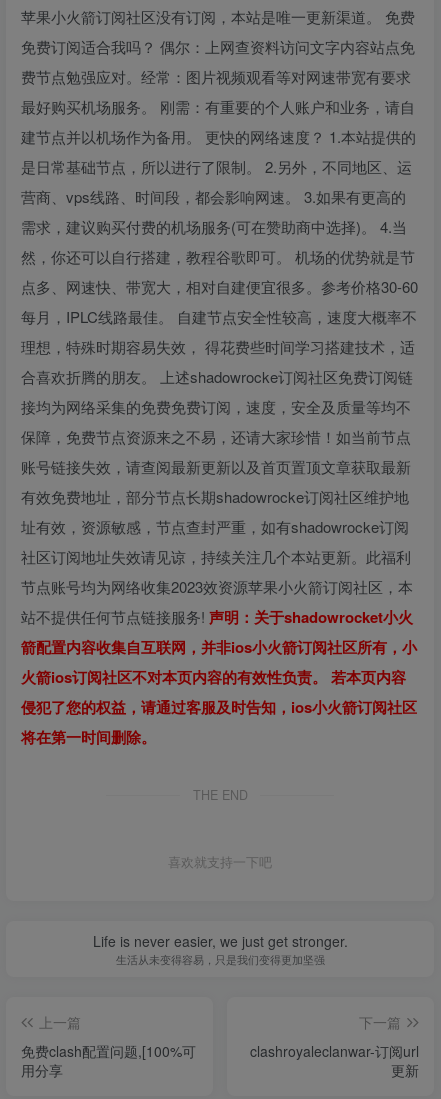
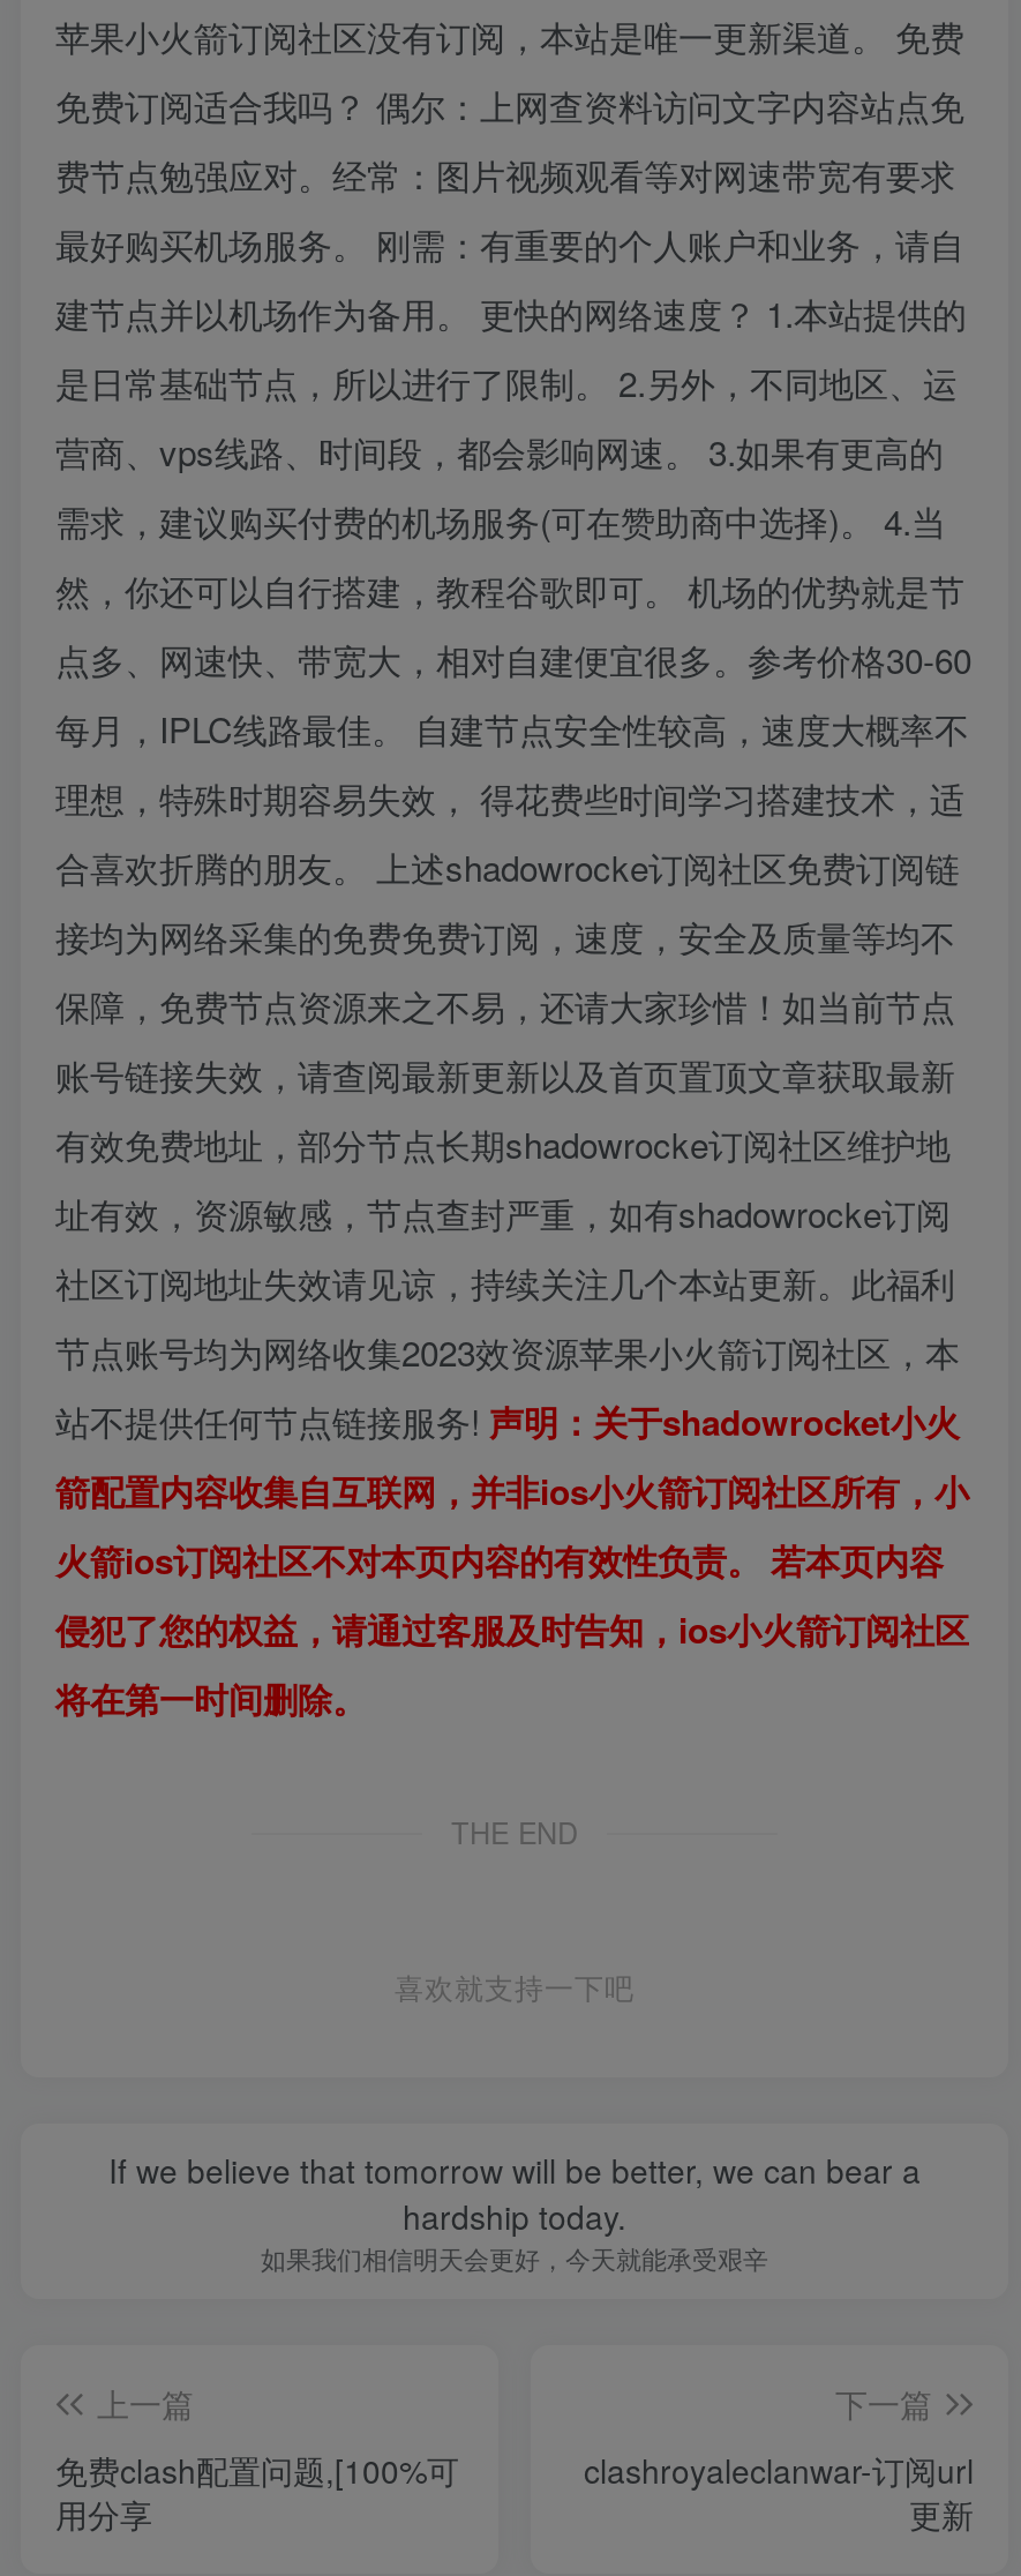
[92,931,347,967] Life is never easier, we just get stronger. | 生活从未变得容易，只是我们变得更加坚强 -> [108,2147,921,2276] If we believe that tomorrow will be better, we can bear a | hardship today. | 如果我们相信明天会更好，今天就能承受艰辛

